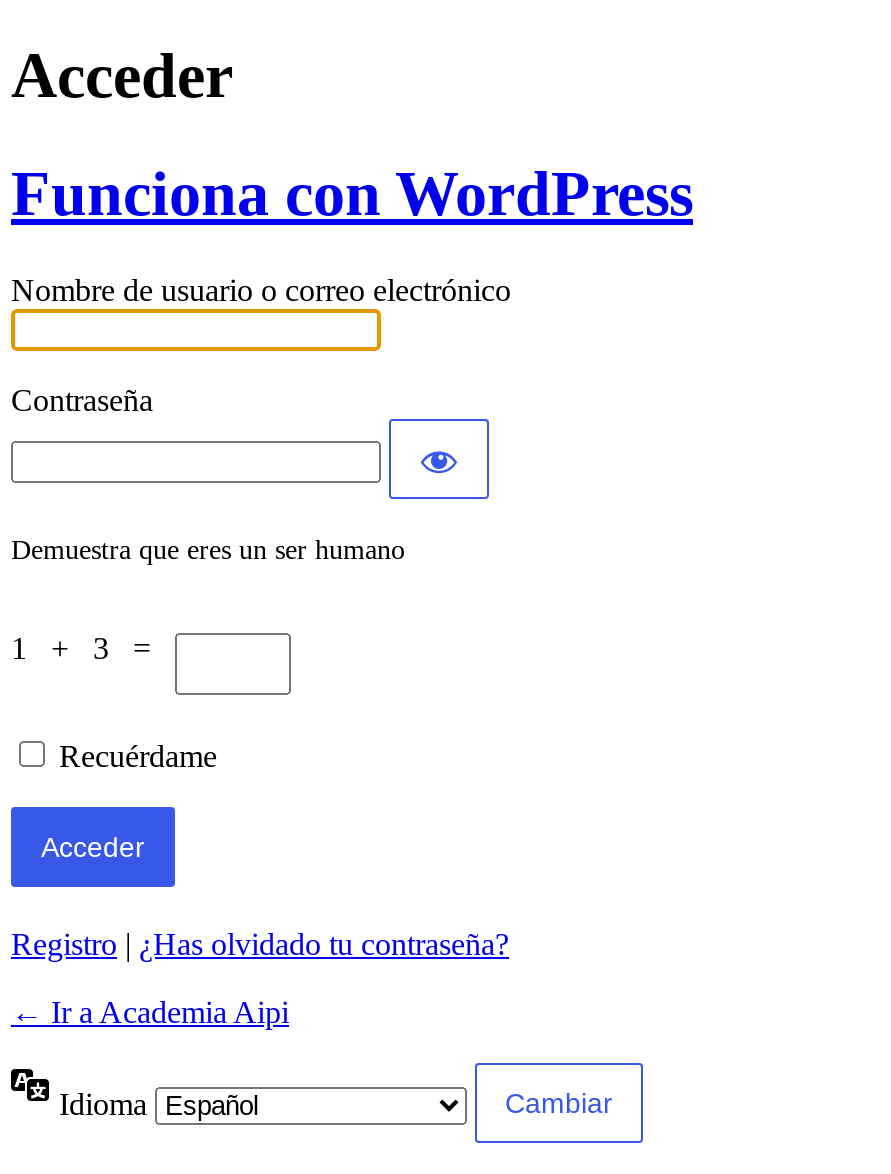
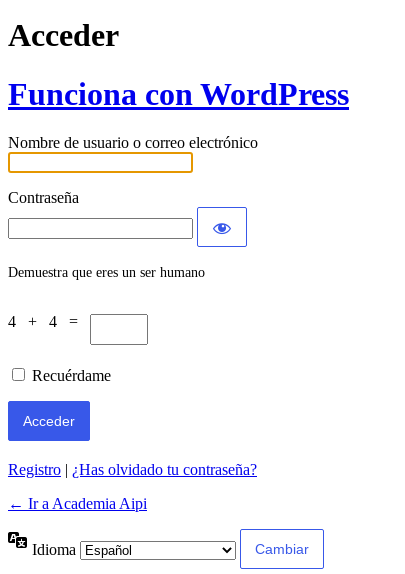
[11,632,175,666] 1 + 3 = -> [8,313,90,330] 4 + 4 =

